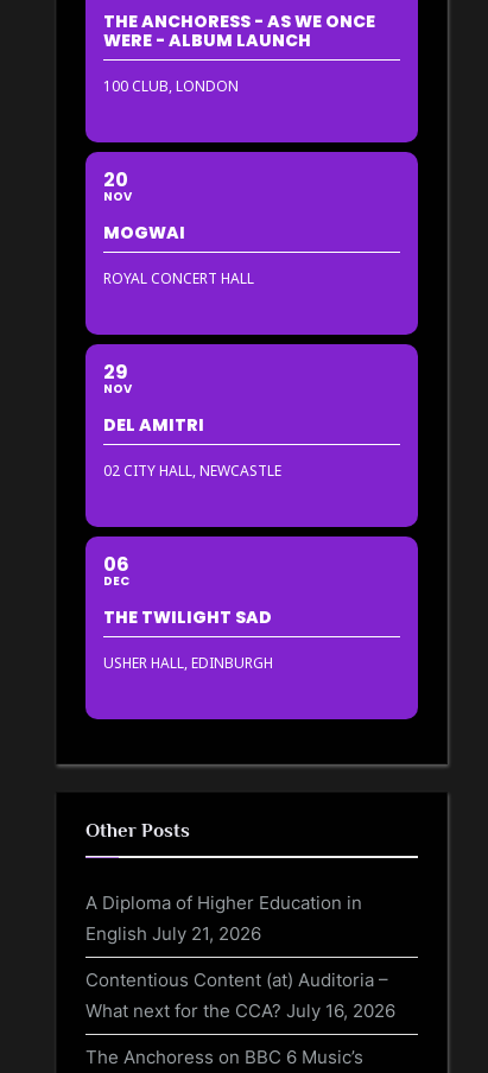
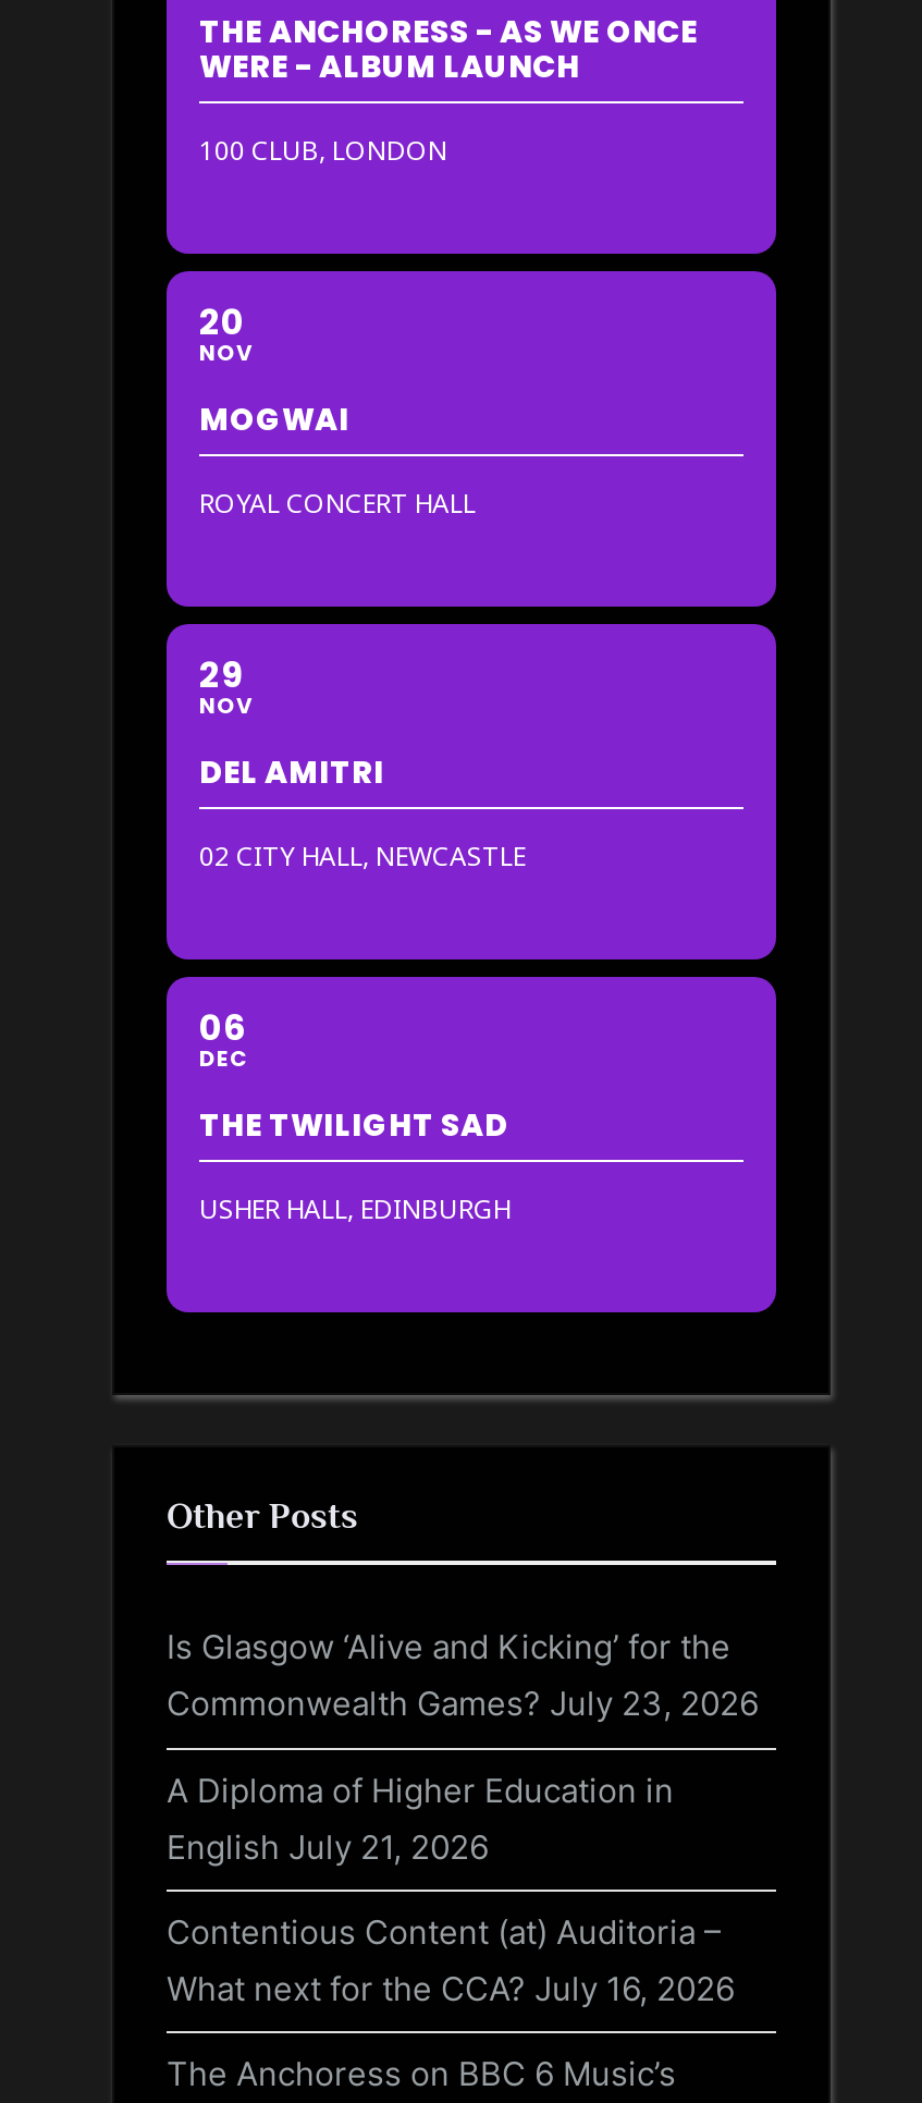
none -> [167,1628,759,1726] Is Glasgow ‘Alive and Kicking’ for the | Commonwealth Games? July 23, 2026

